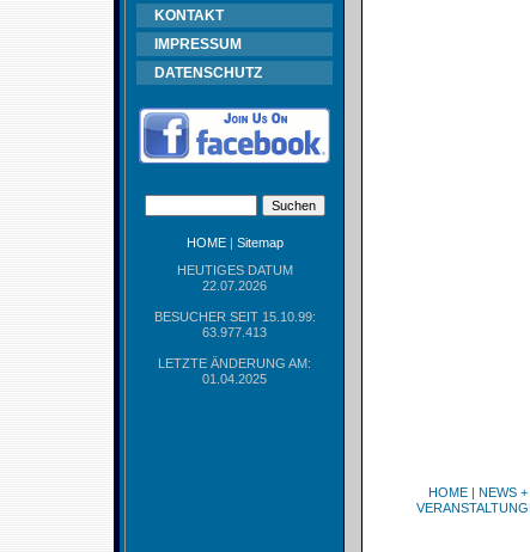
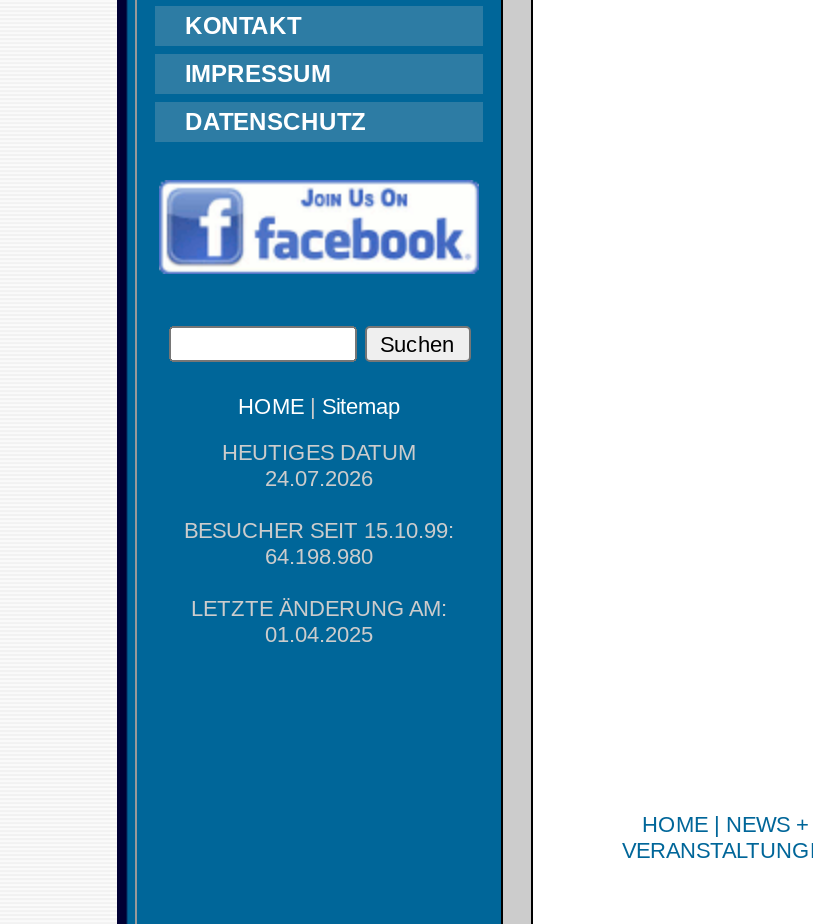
[202,278,267,293] 22.07.2026 -> [265,466,373,490] 24.07.2026
[202,325,267,339] 63.977.413 -> [265,544,373,568] 64.198.980

